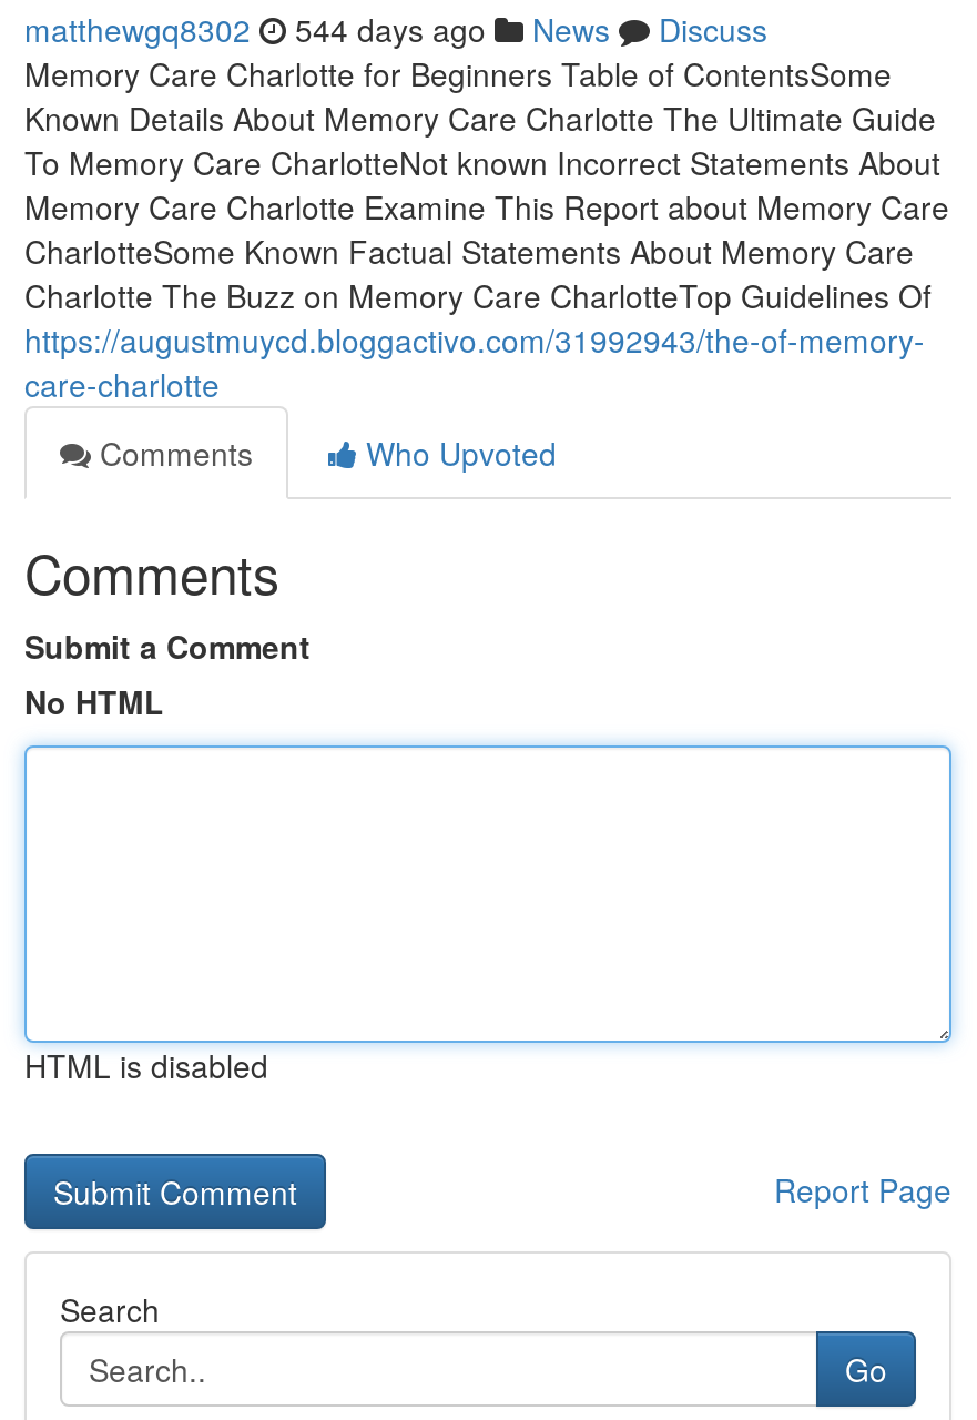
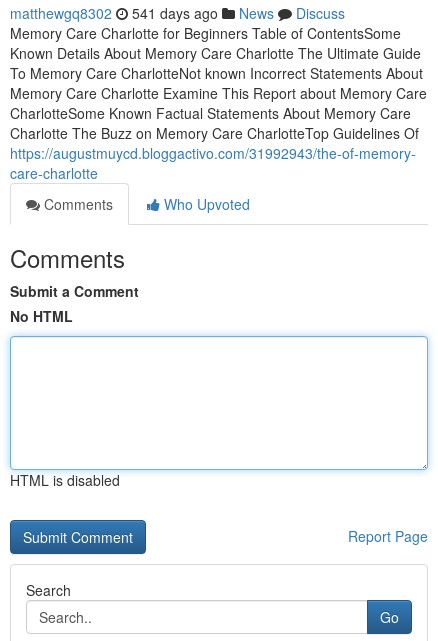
[24,7,767,51] matthewgq8302 544 days ago News Discuss -> [10,3,345,23] matthewgq8302 541 days ago News Discuss

